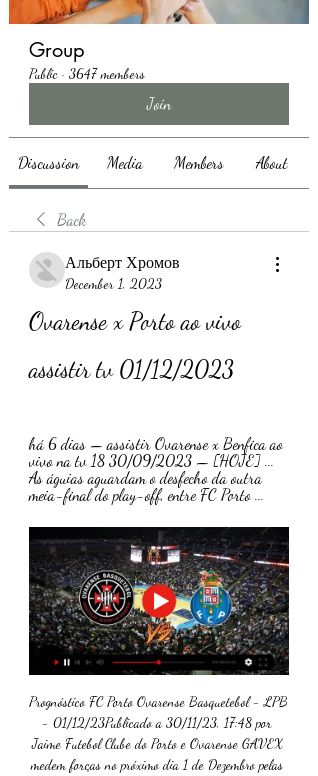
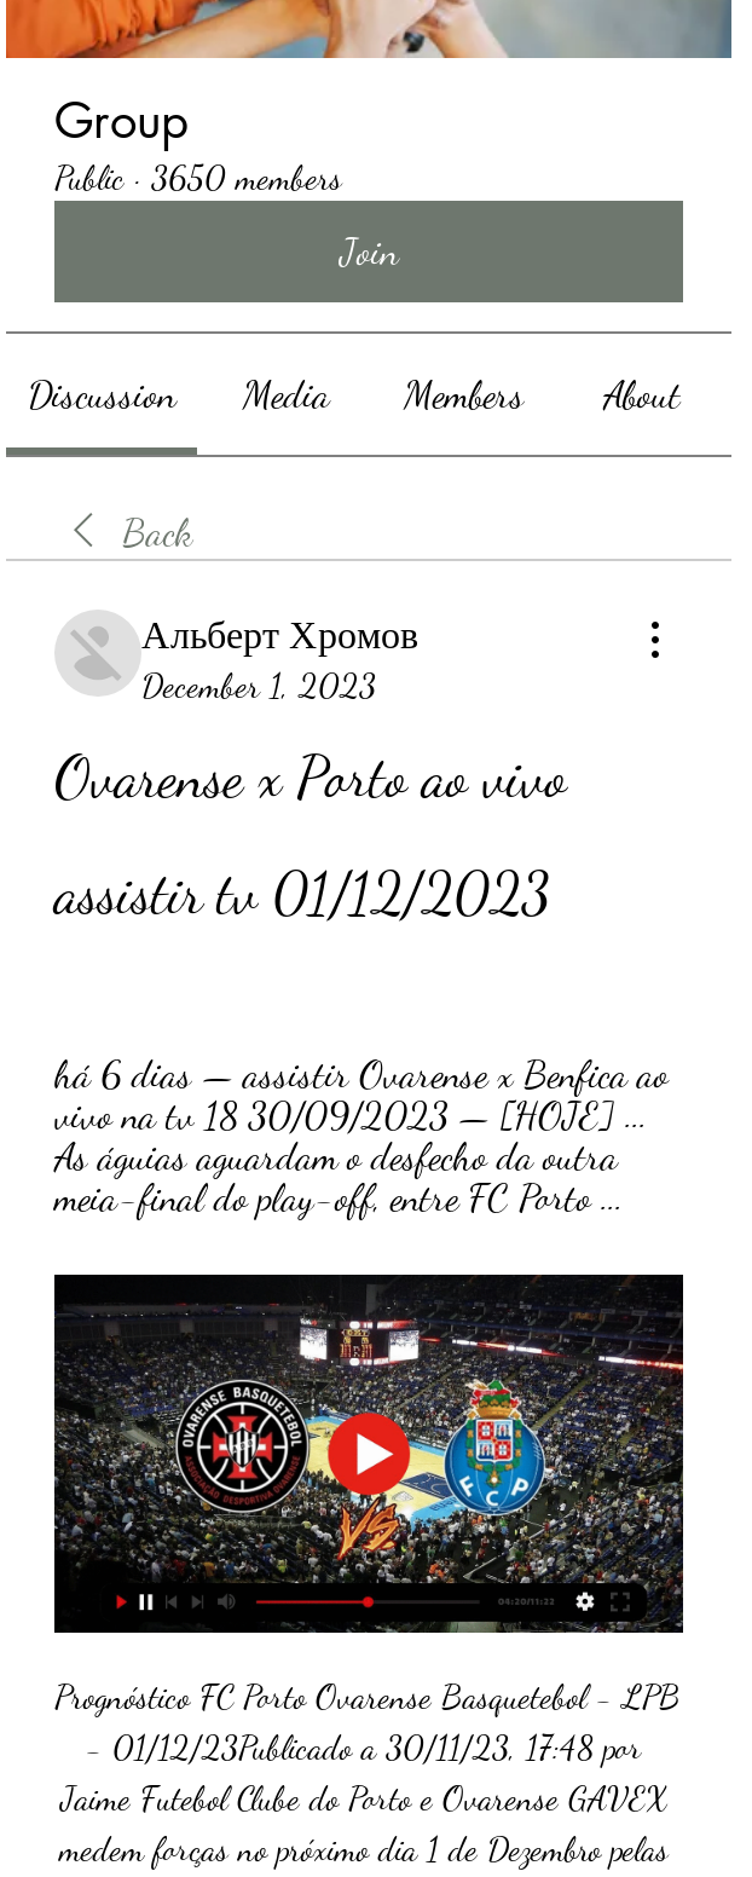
[29,65,145,82] Public · 3647 members -> [54,157,342,198] Public · 3650 members

